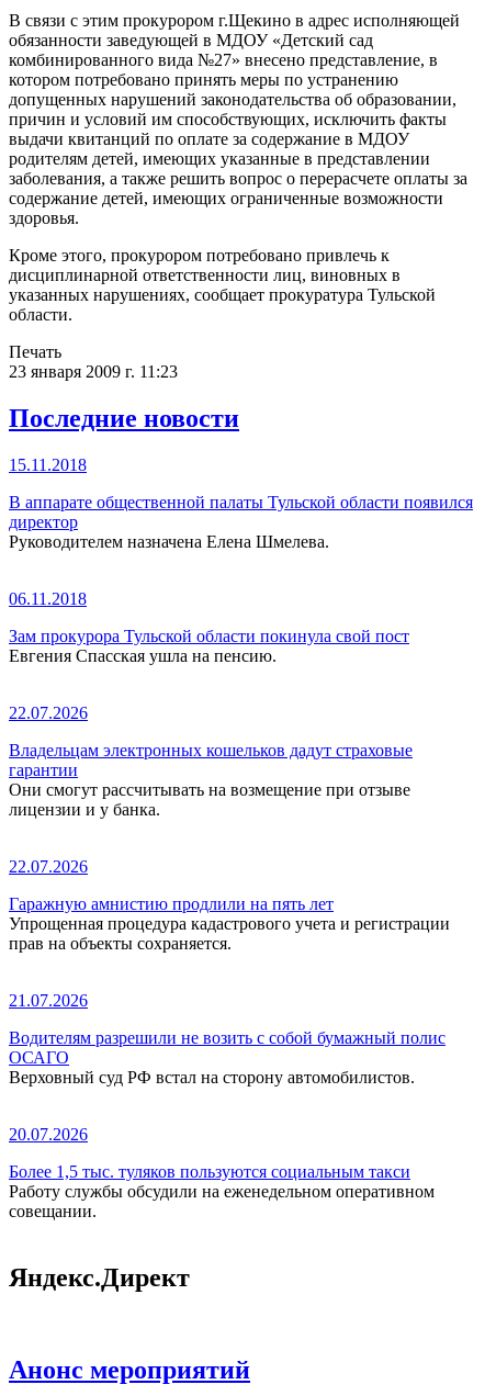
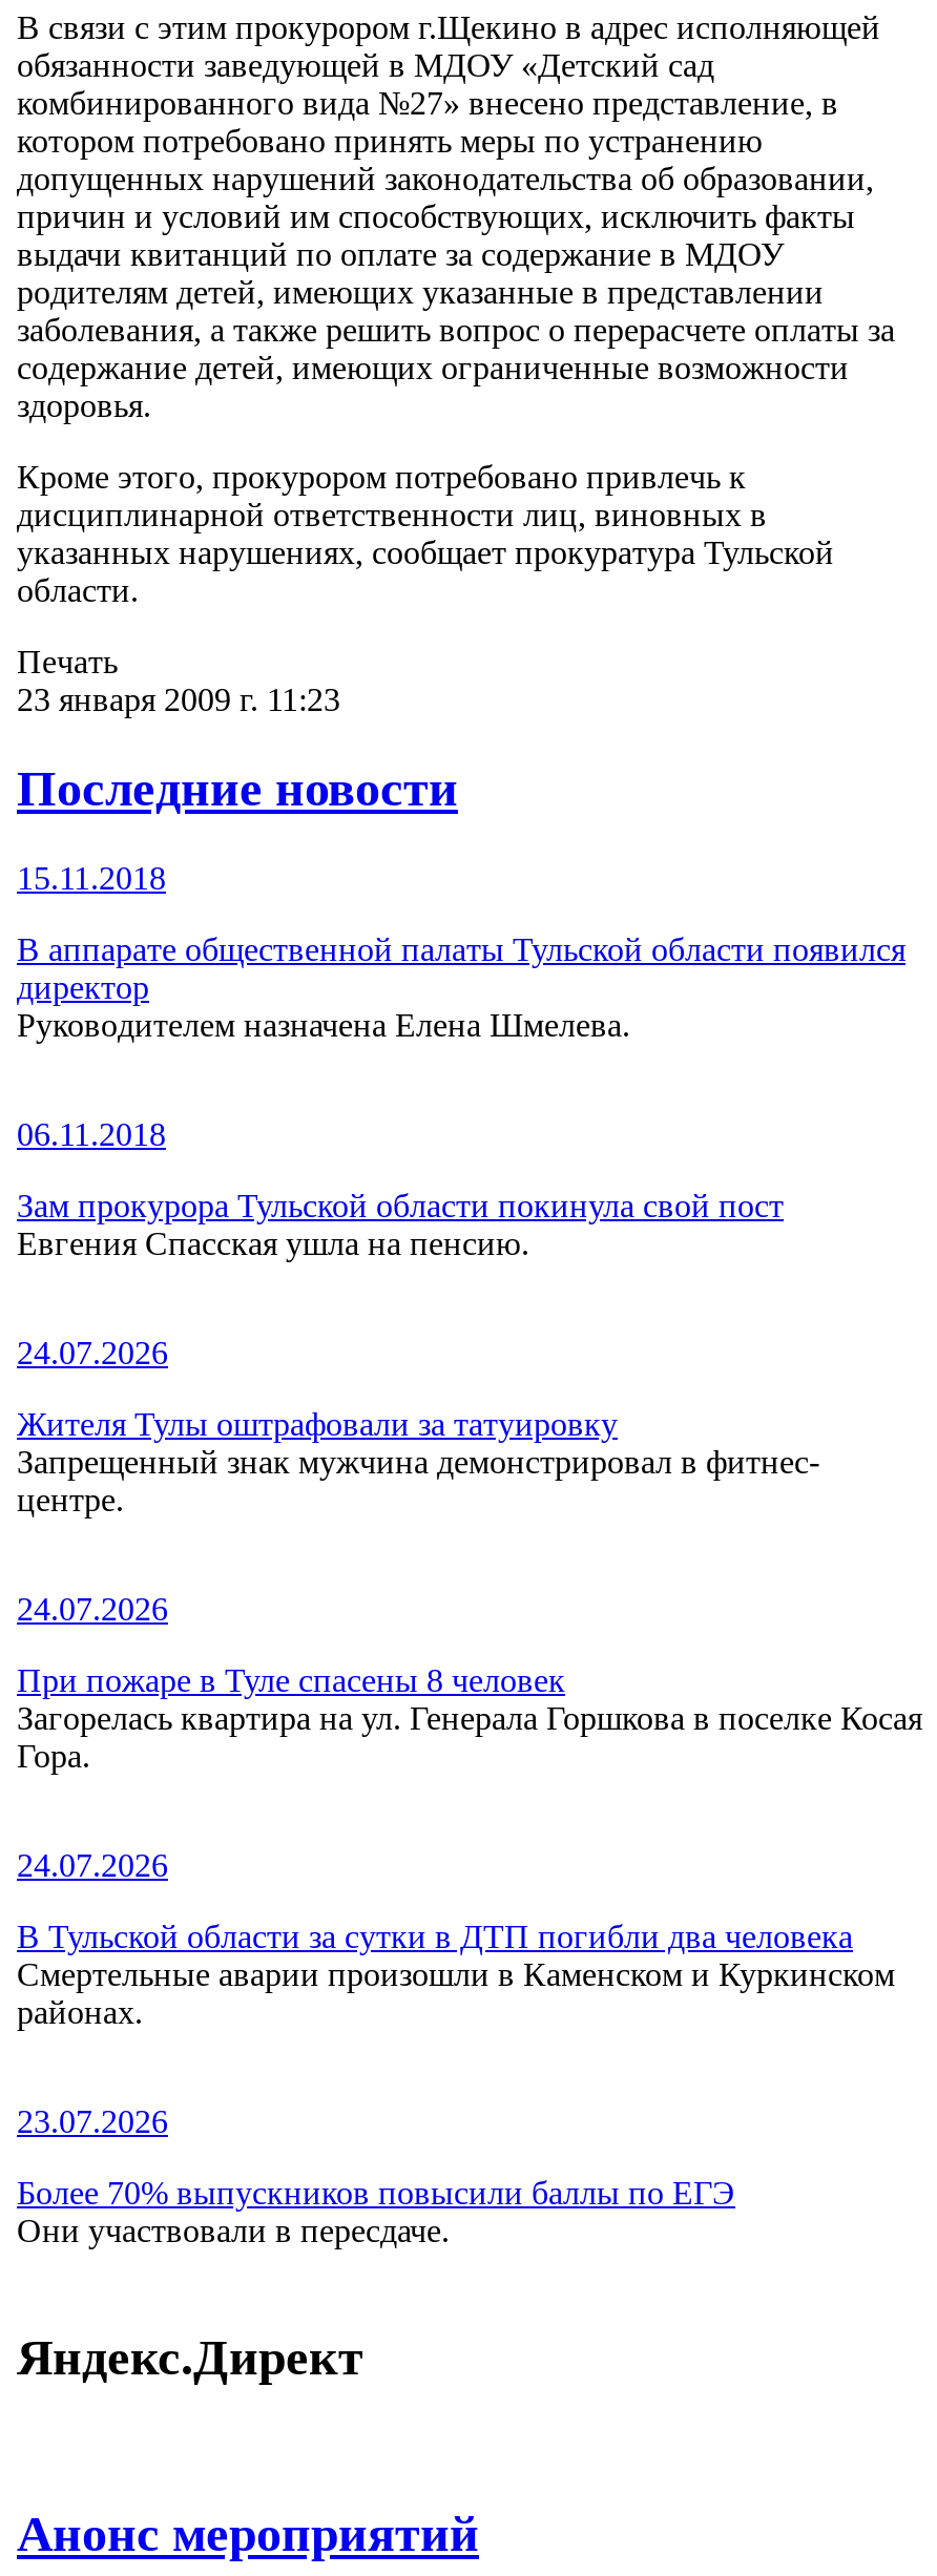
[9,703,88,722] 22.07.2026 -> [17,1334,168,1370] 24.07.2026
[9,740,413,818] Владельцам электронных кошельков дадут страховые | гарантии | Они смогут рассчитывать на возмещение при отзыве | лицензии и у банка. -> [17,1406,819,1517] Жителя Тулы оштрафовали за татуировку | Запрещенный знак мужчина демонстрировал в фитнес- | центре.
[9,857,88,875] 22.07.2026 -> [17,1590,168,1626] 24.07.2026
[9,894,450,952] Гаражную амнистию продлили на пять лет | Упрощенная процедура кадастрового учета и регистрации | прав на объекты сохраняется. -> [17,1662,922,1773] При пожаре в Туле спасены 8 человек | Загорелась квартира на ул. Генерала Горшкова в поселке Косая | Гора.
[9,991,88,1009] 21.07.2026 -> [17,1847,168,1882] 24.07.2026
[9,1028,445,1086] Водителям разрешили не возить с собой бумажный полис | ОСАГО | Верховный суд РФ встал на сторону автомобилистов. -> [17,1918,895,2029] В Тульской области за сутки в ДТП погибли два человека | Смертельные аварии произошли в Каменском и Куркинском | районах.
[9,1125,88,1143] 20.07.2026 -> [17,2103,168,2139] 23.07.2026
[9,1162,435,1220] Более 1,5 тыс. туляков пользуются социальным такси | Работу службы обсудили на еженедельном оперативном | совещании. -> [17,2174,735,2248] Более 70% выпускников повысили баллы по ЕГЭ | Они участвовали в пересдаче.

